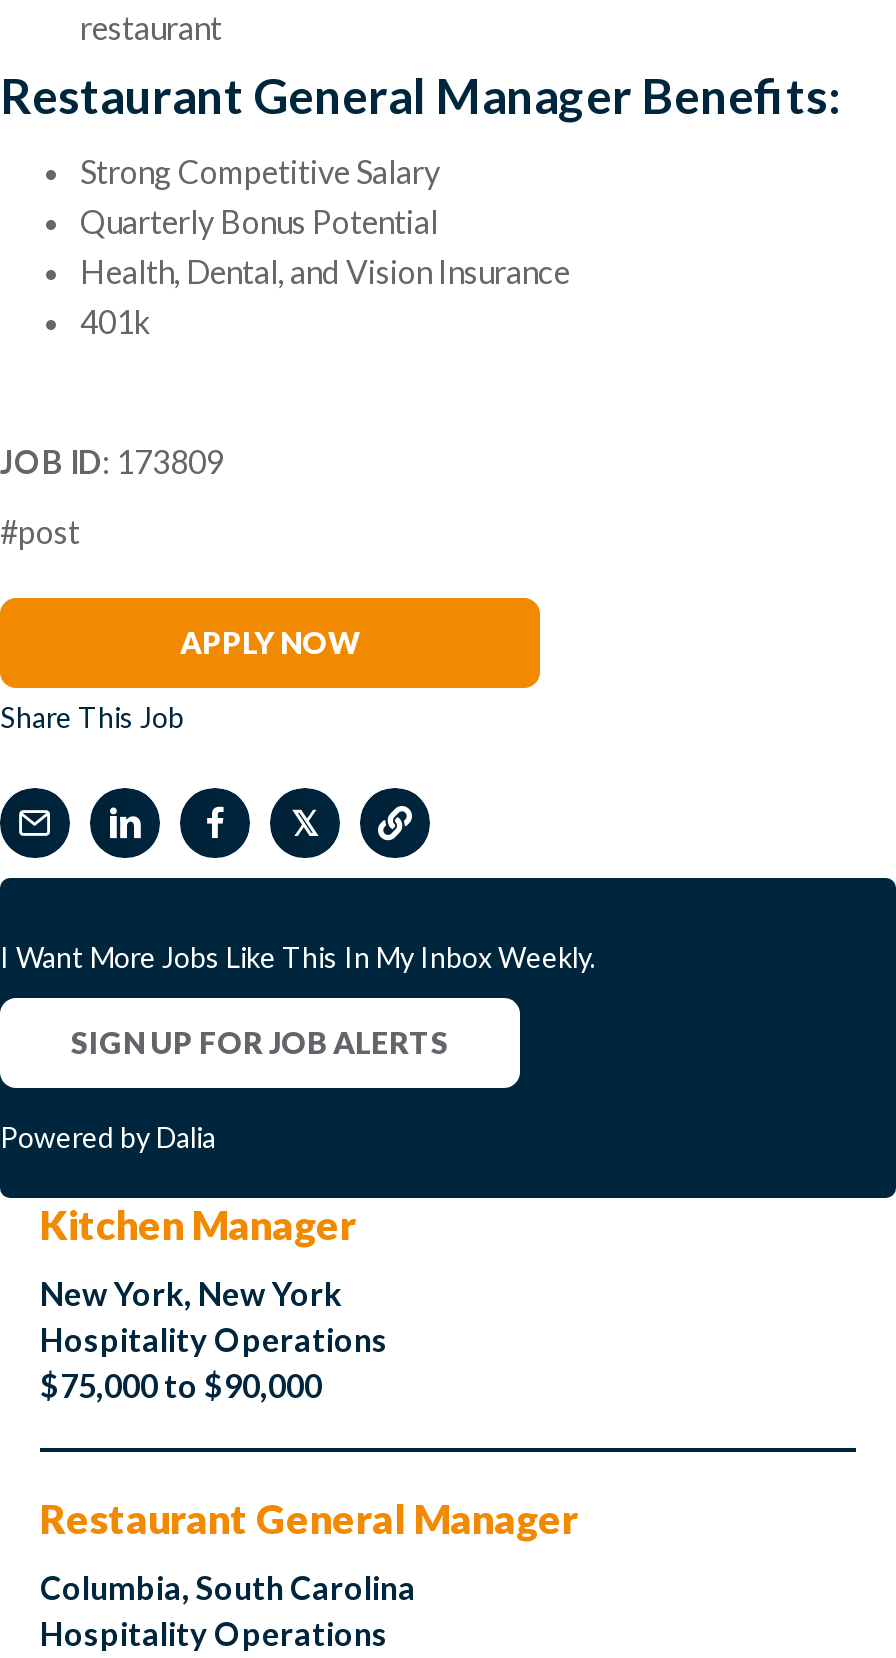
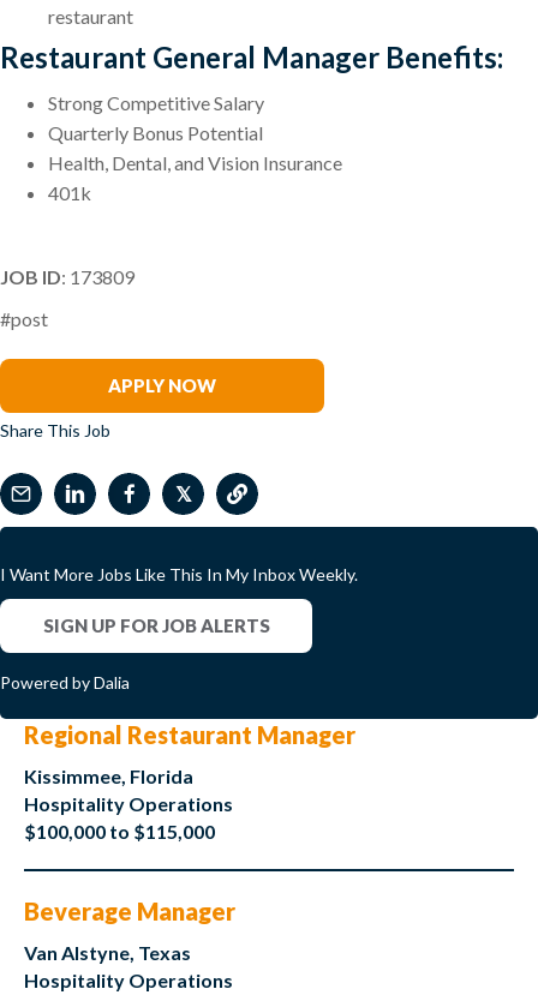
[40,1200,356,1248] Kitchen Manager -> [24,720,355,749] Regional Restaurant Manager
[40,1274,342,1312] New York, New York -> [24,765,193,788] Kissimmee, Florida
[40,1366,322,1404] $75,000 to $90,000 -> [24,820,215,843] $100,000 to $115,000
[40,1494,578,1542] Restaurant General Manager -> [24,897,235,926] Beverage Manager
[40,1568,416,1606] Columbia, South Carolina -> [24,941,191,964] Van Alstyne, Texas

